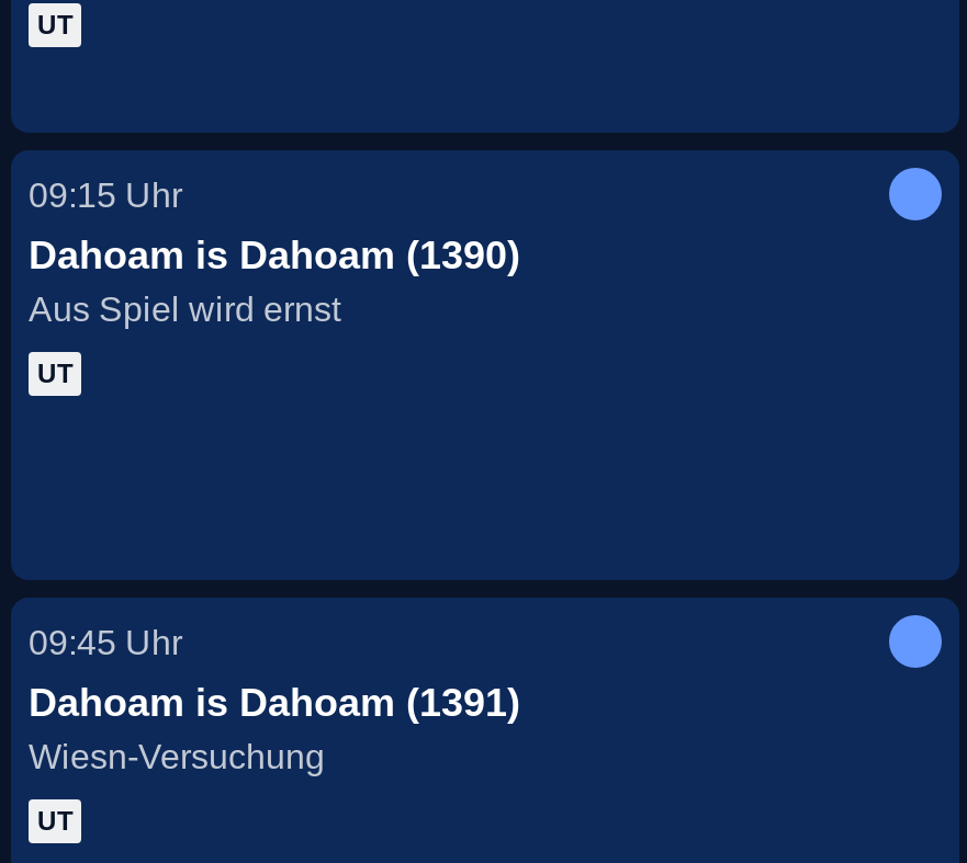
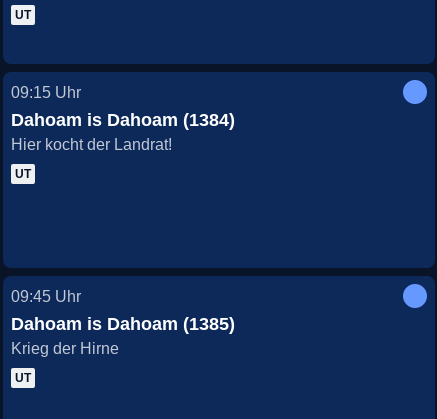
[29,234,520,328] Dahoam is Dahoam (1390) | Aus Spiel wird ernst -> [11,110,235,153] Dahoam is Dahoam (1384) | Hier kocht der Landrat!
[29,681,520,775] Dahoam is Dahoam (1391) | Wiesn-Versuchung -> [11,314,235,357] Dahoam is Dahoam (1385) | Krieg der Hirne

